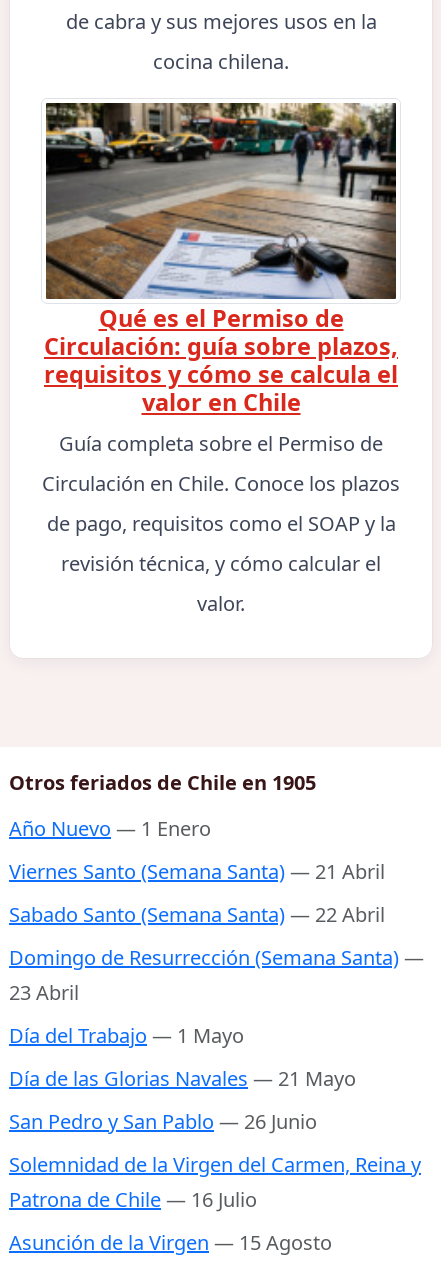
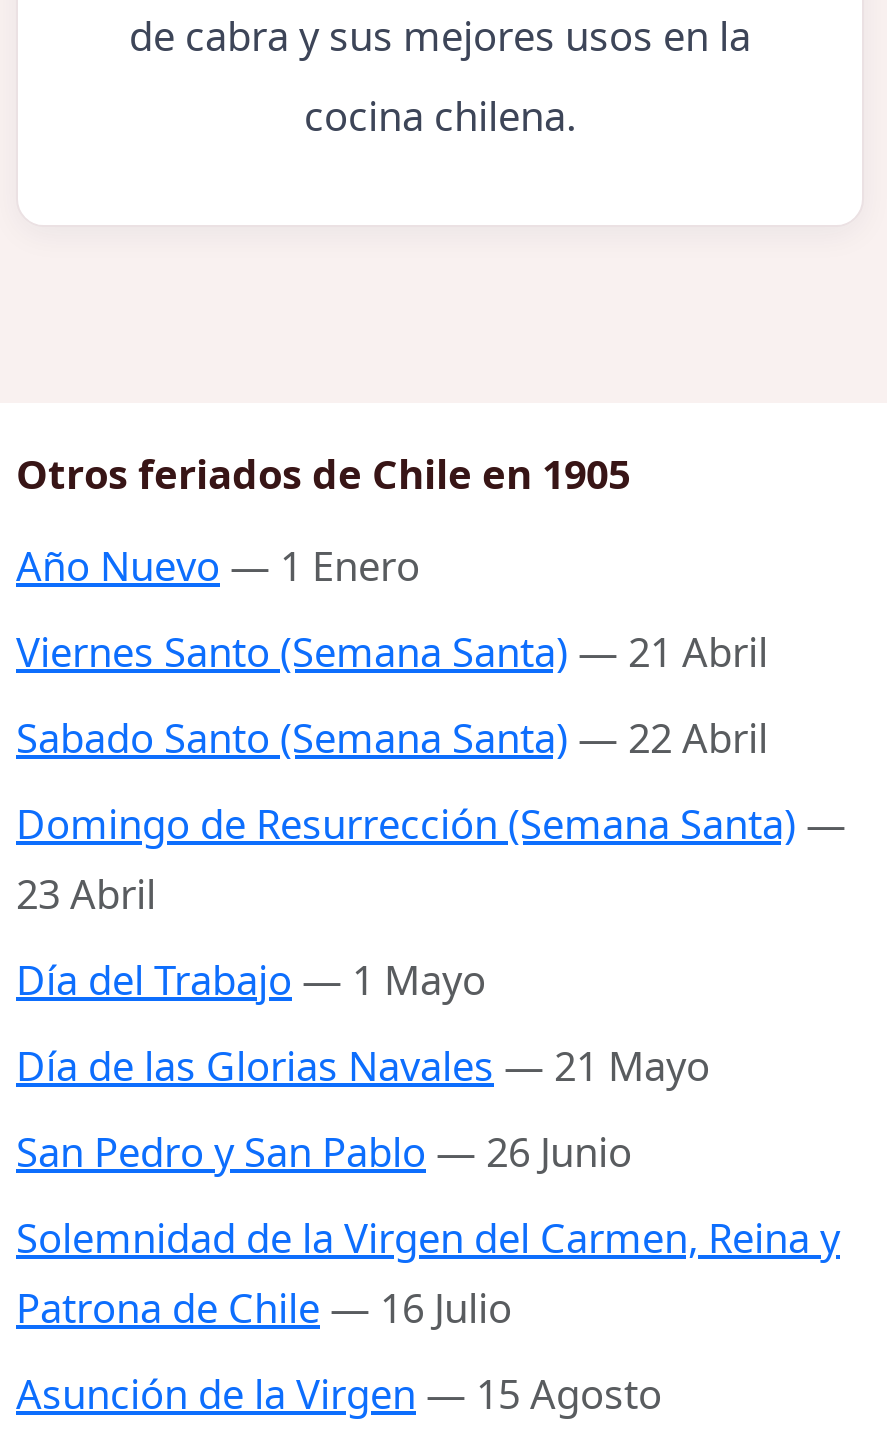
[42,102,400,617] [image] | Qué es el Permiso de | Circulación: guía sobre plazos, | requisitos y cómo se calcula el | valor en Chile | Guía completa sobre el Permiso de | Circulación en Chile. Conoce los plazos | de pago, requisitos como el SOAP y la | revisión técnica, y cómo calcular el | valor. -> none

